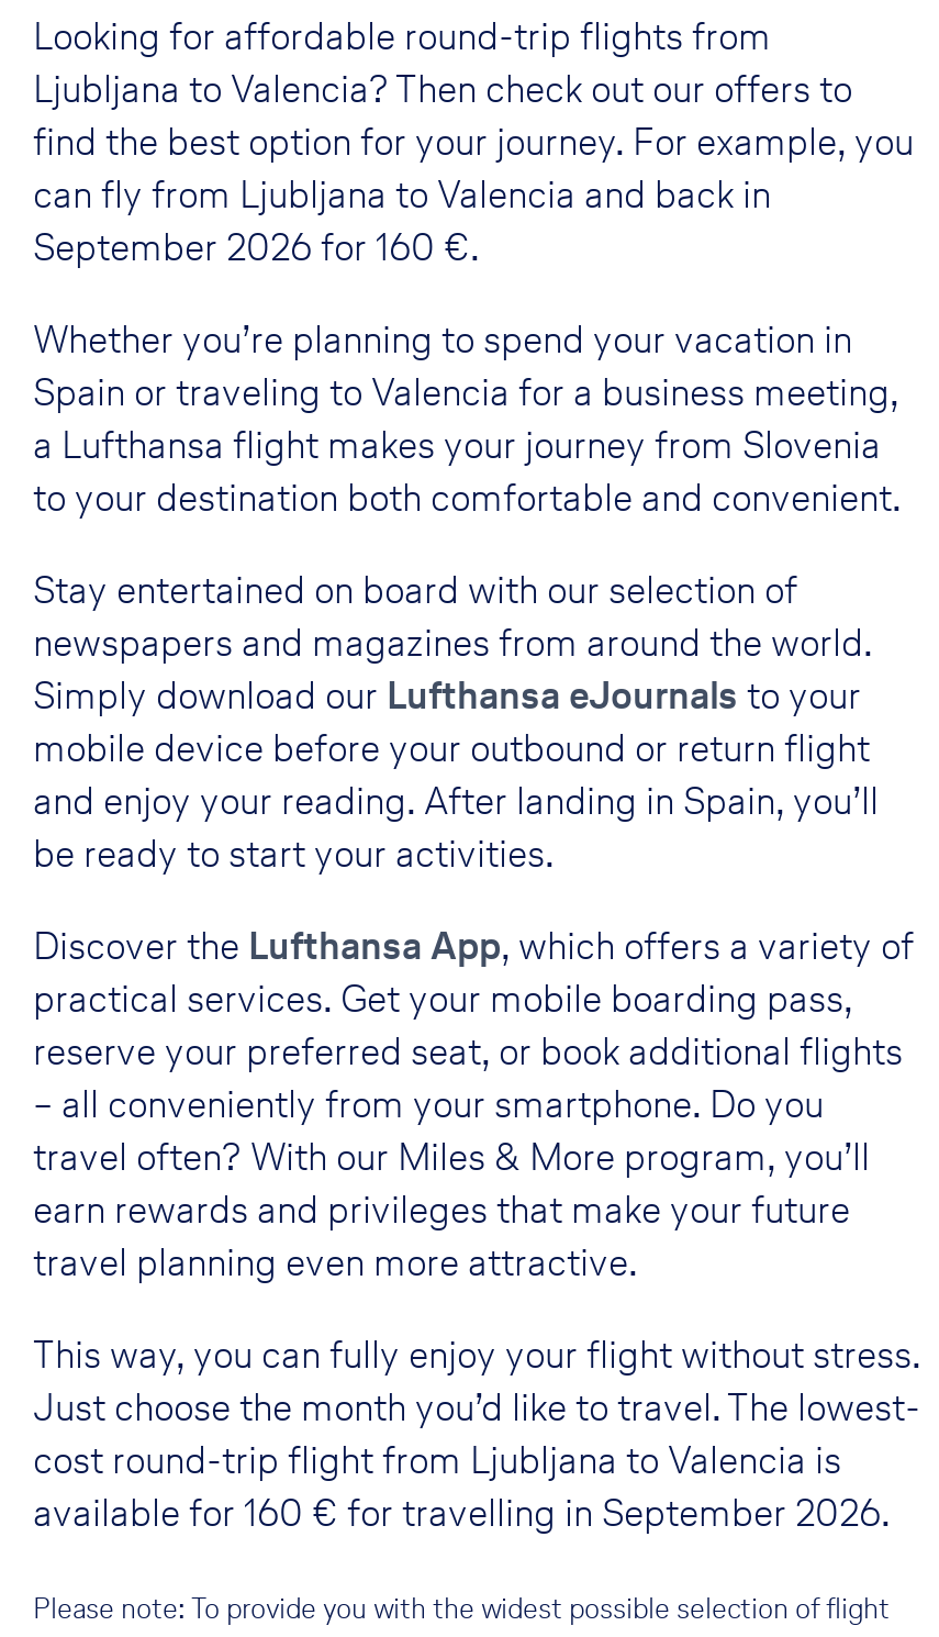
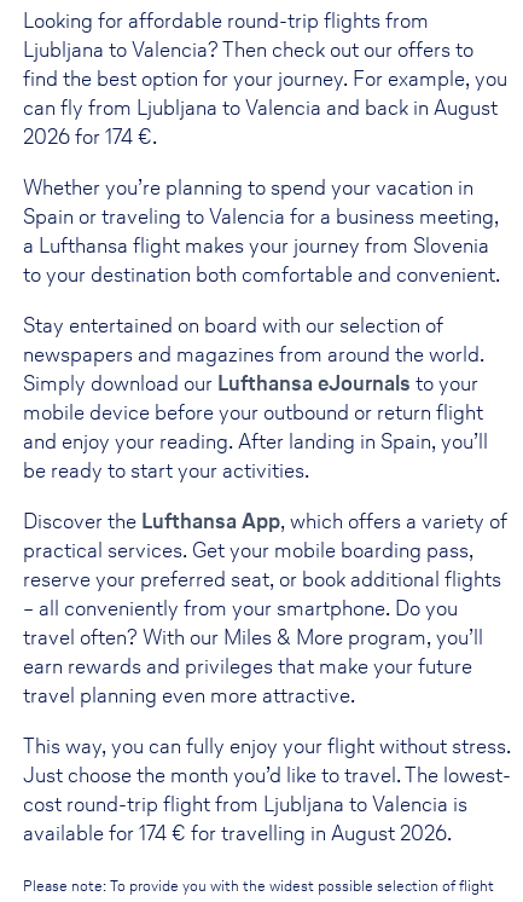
[33,166,771,274] can fly from Ljubljana to Valencia and back in | September 2026 for 160 €. -> [23,92,498,151] can fly from Ljubljana to Valencia and back in August | 2026 for 174 €.
[33,1485,890,1540] available for 160 € for travelling in September 2026. -> [23,817,452,847] available for 174 € for travelling in August 2026.

